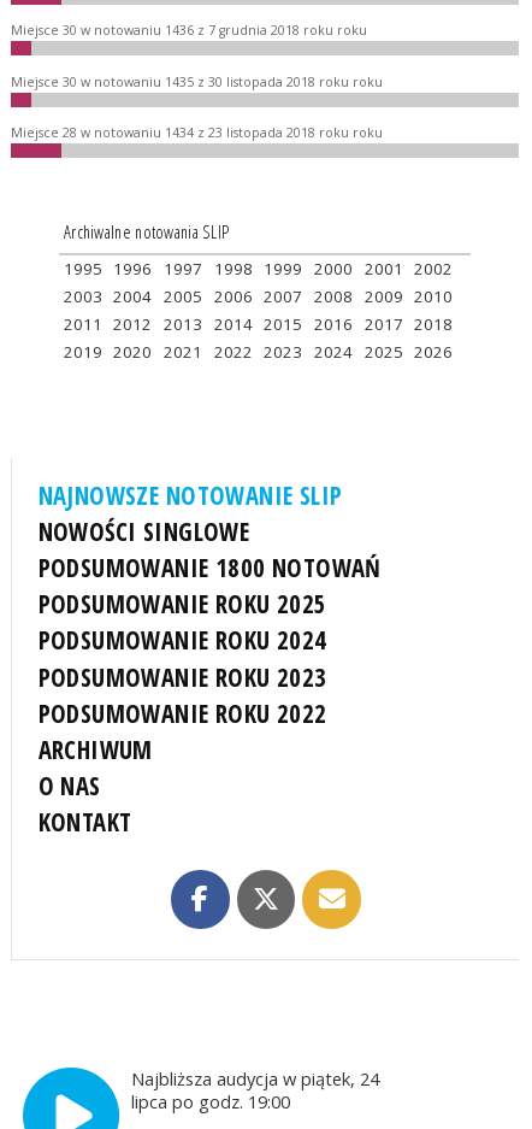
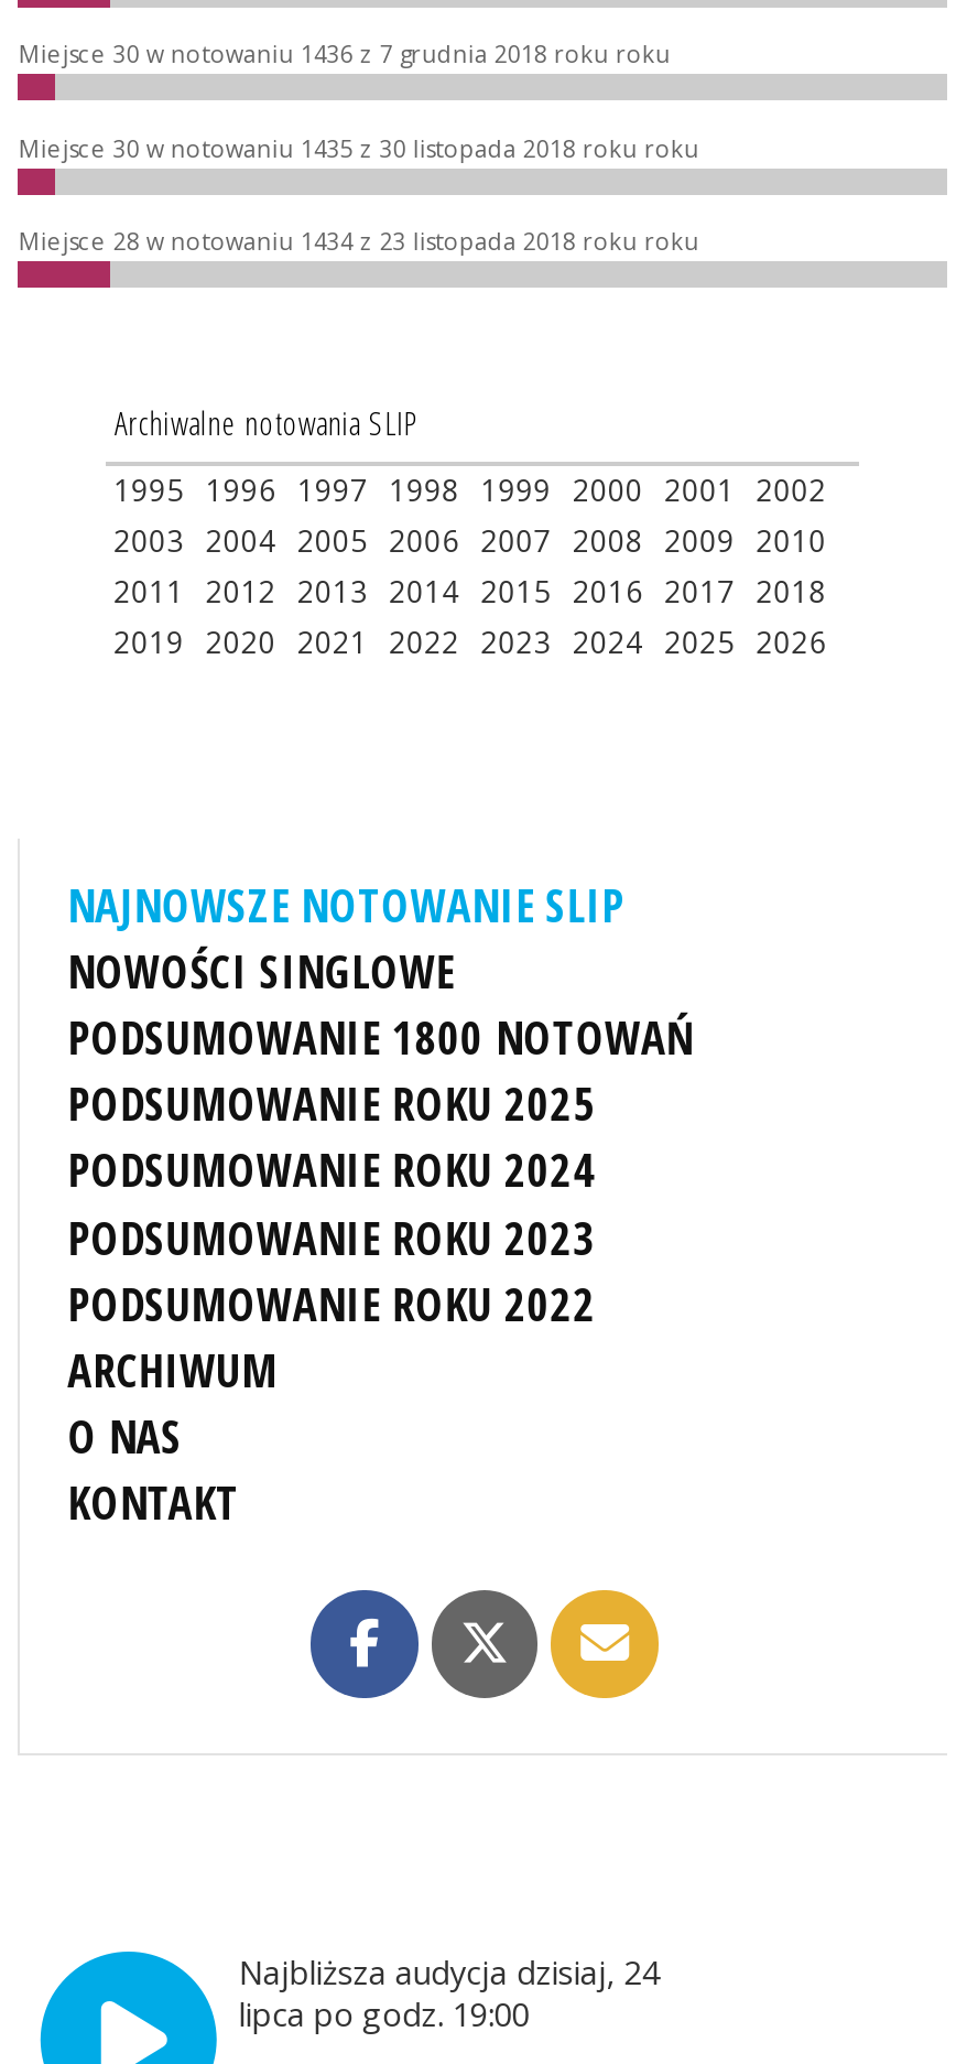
[132,1066,380,1090] Najbliższa audycja w piątek, 24 -> [239,1949,659,1993] Najbliższa audycja dzisiaj, 24

